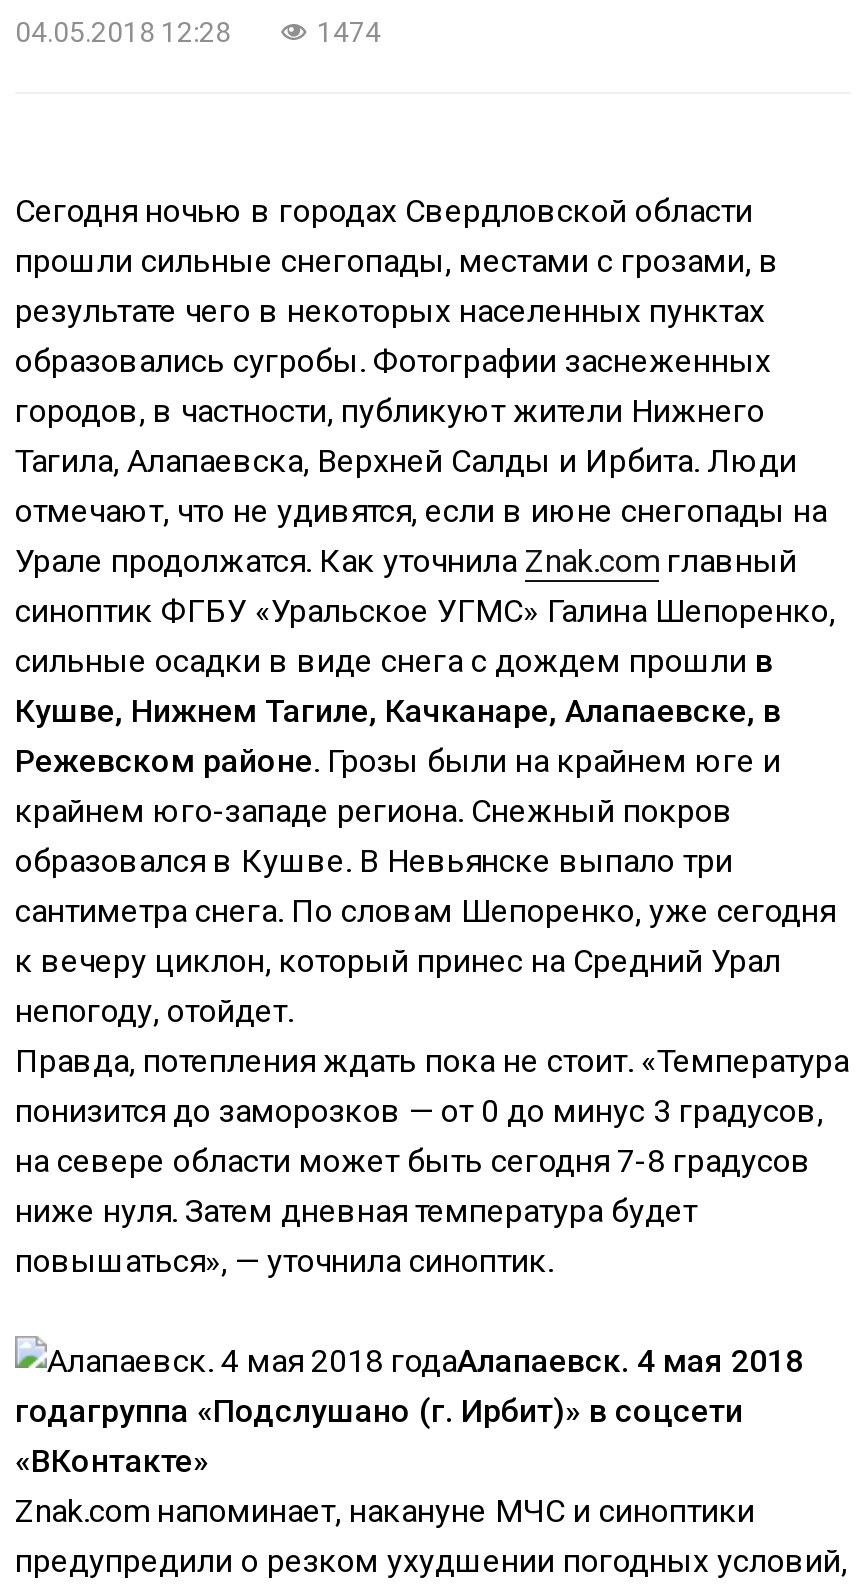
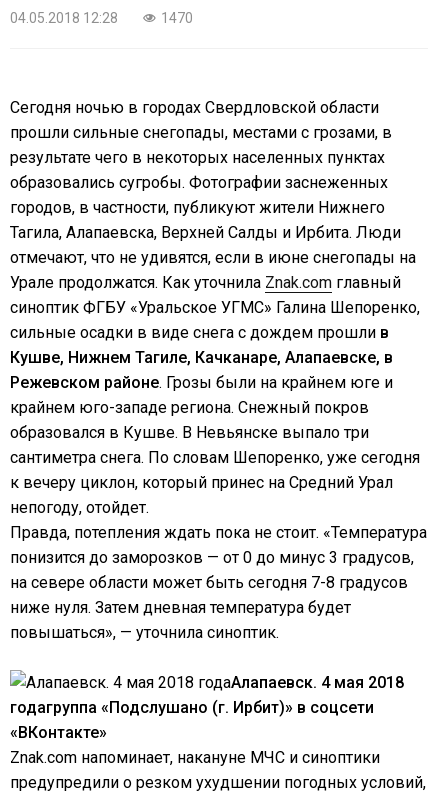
[317,16,381,48] 1474 -> [161,10,193,26] 1470

